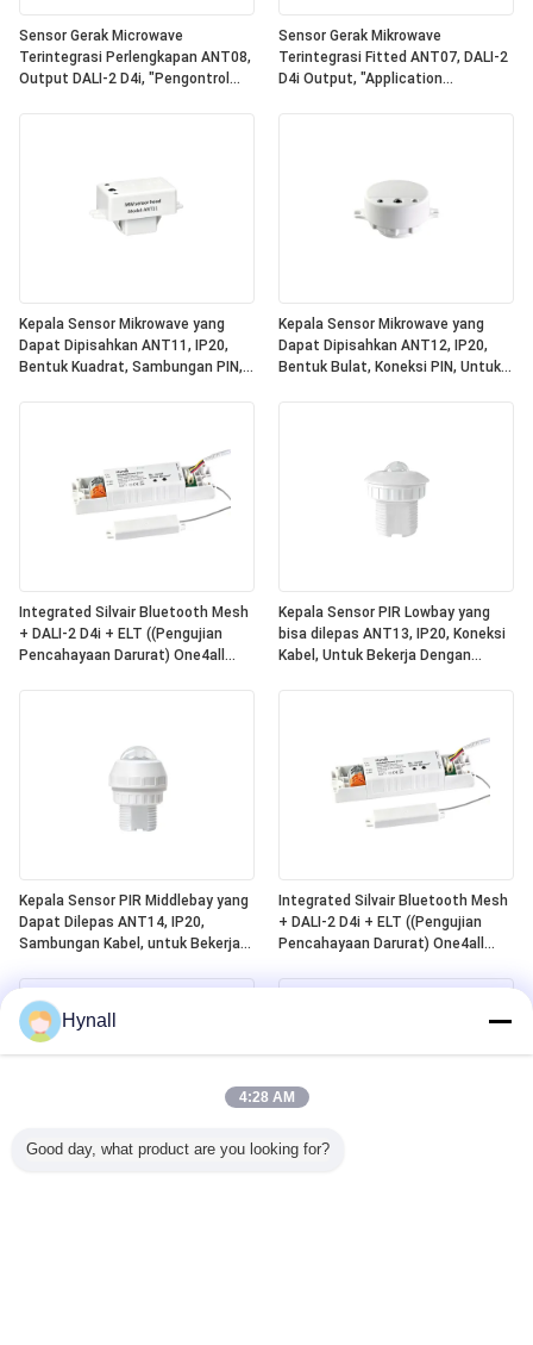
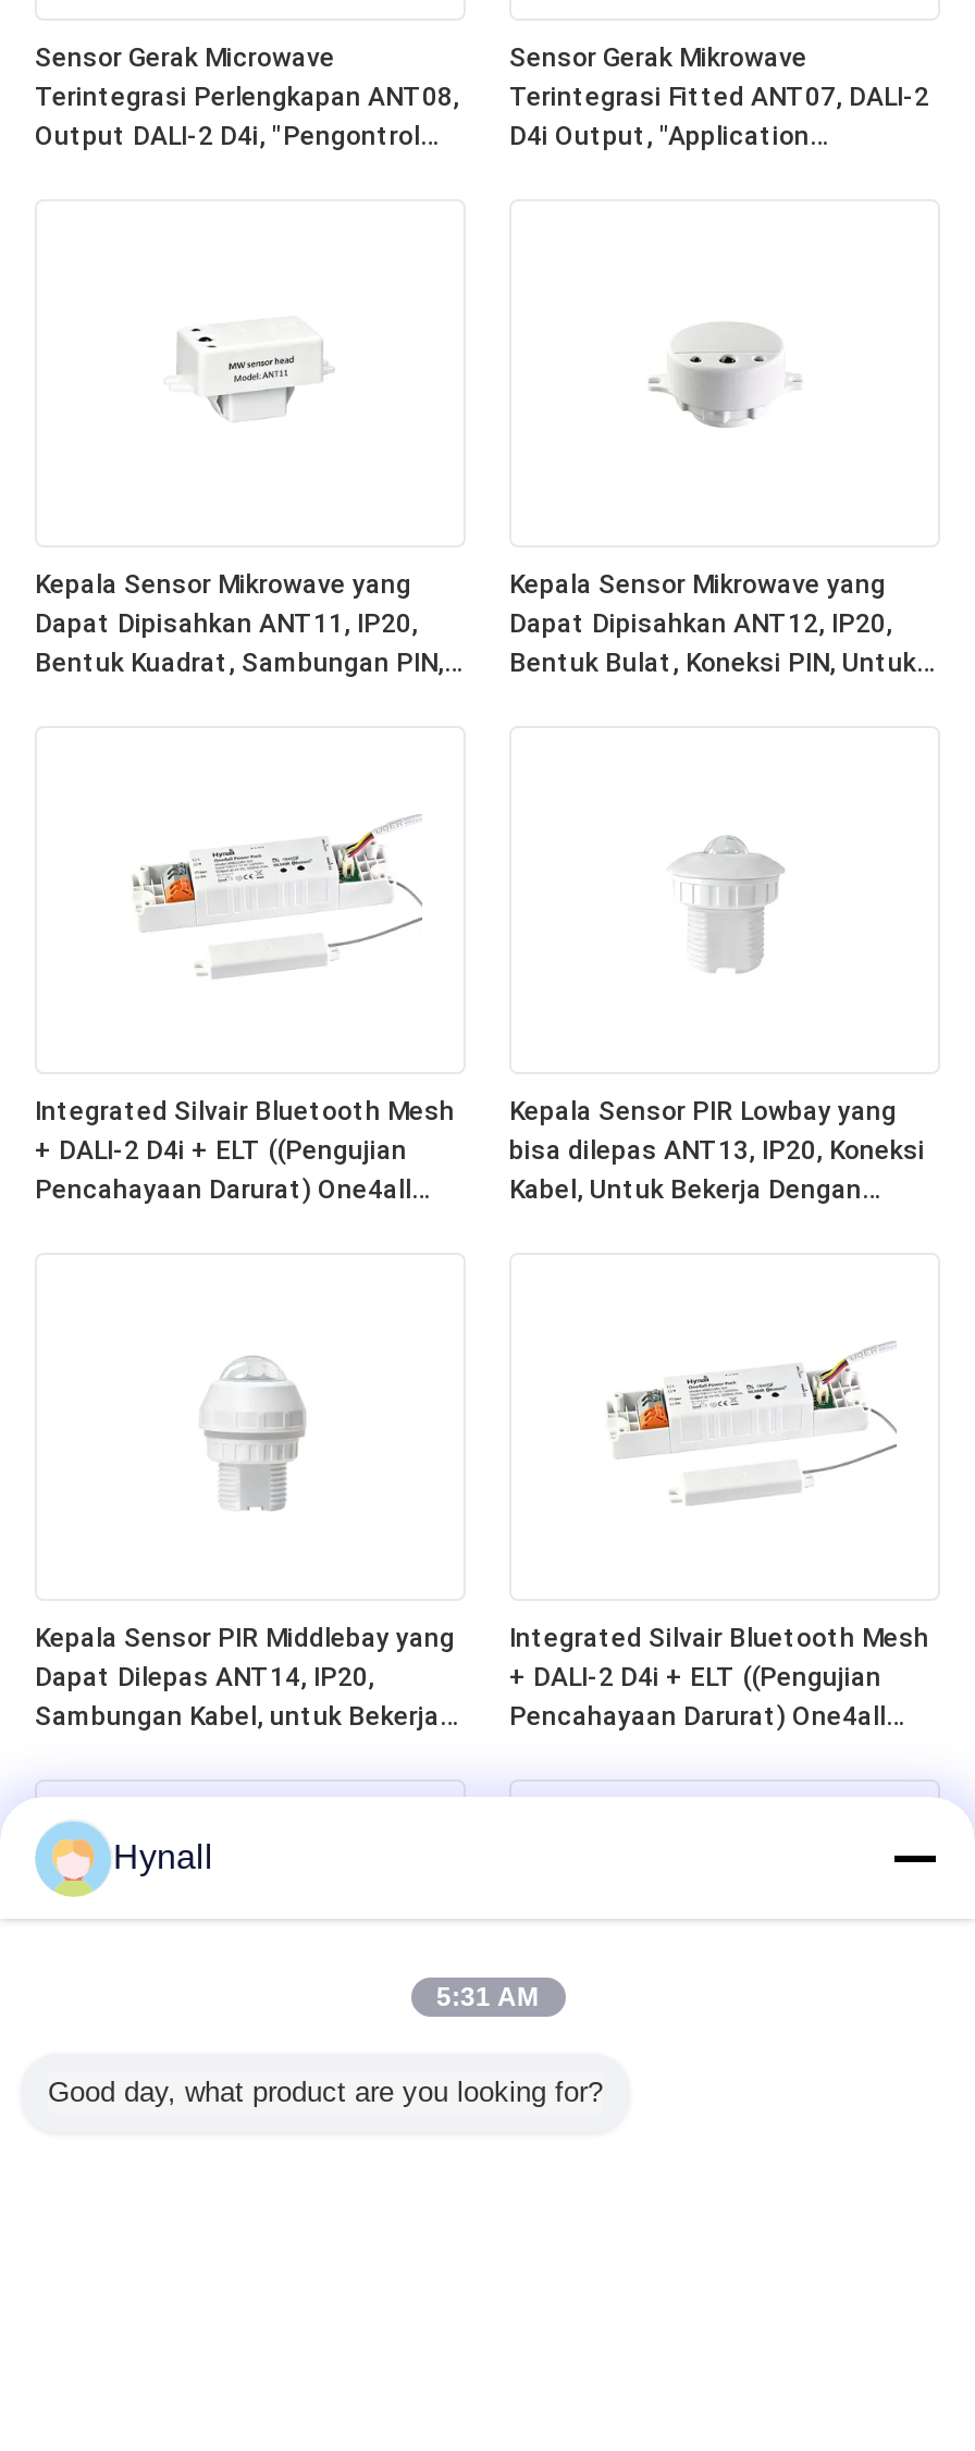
[239,1089,294,1106] 4:28 AM -> [436,1982,539,2012] 5:31 AM

